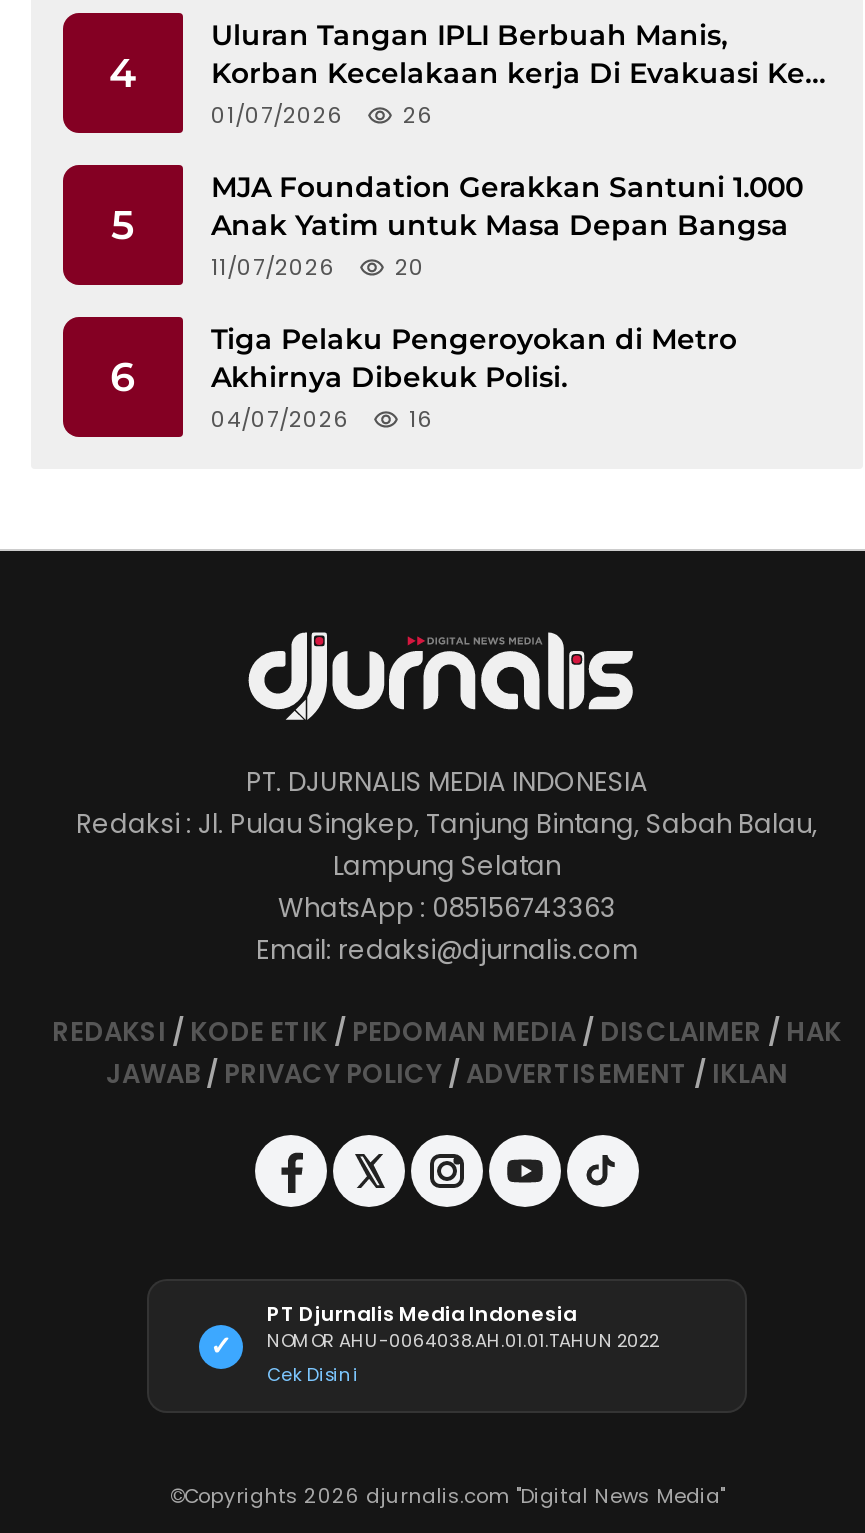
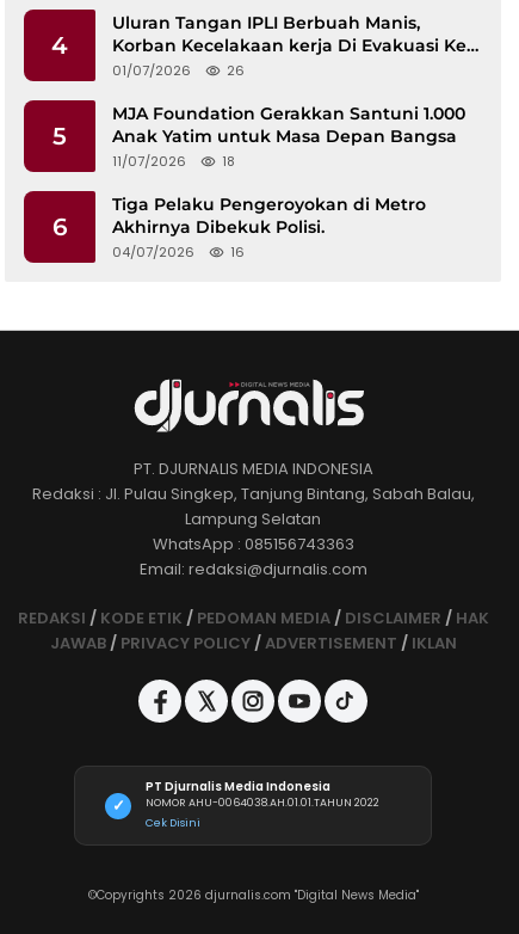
[211,251,425,283] 11/07/2026 20 -> [112,152,235,171] 11/07/2026 18

